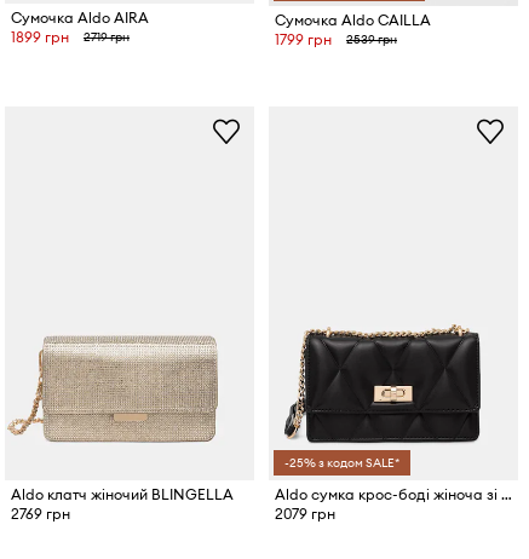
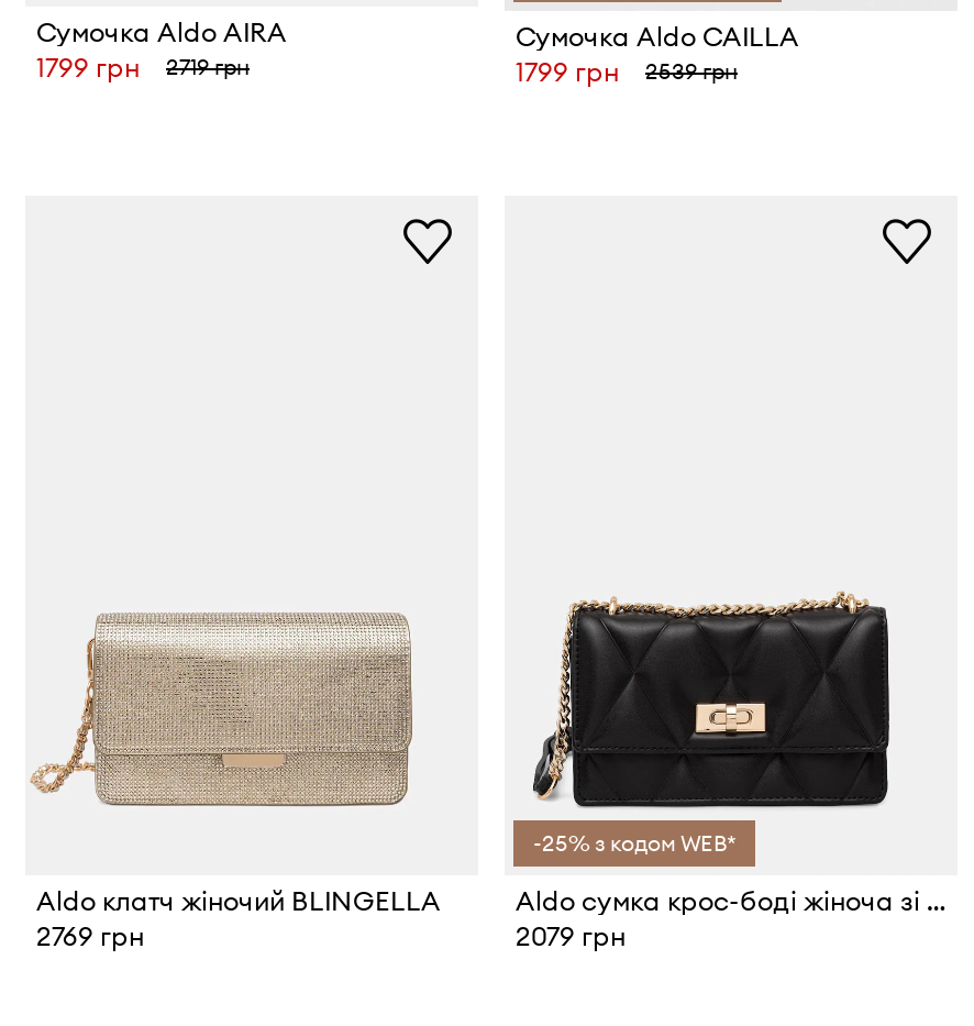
[11,28,69,46] 1899 грн -> [36,51,140,84] 1799 грн
[284,455,399,471] -25% з кодом SALE* -> [533,828,735,857] -25% з кодом WEB*

